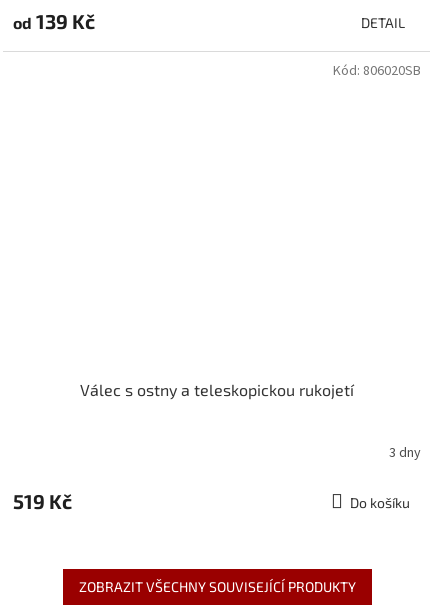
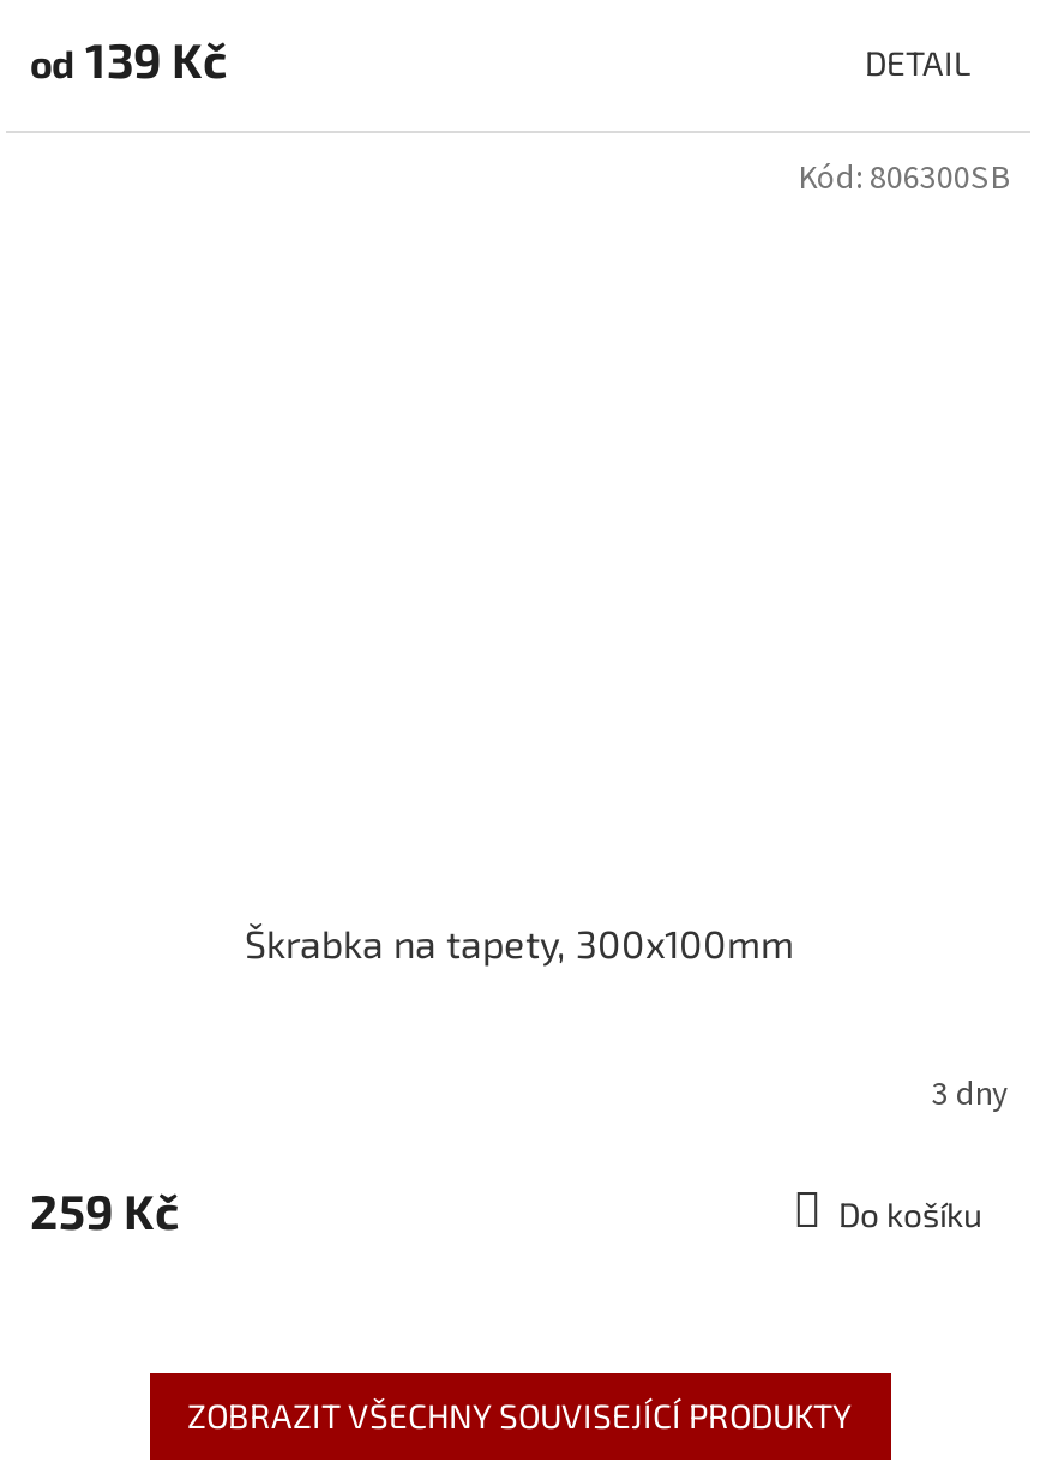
[333,61,421,81] Kód: 806020SB -> [798,156,1009,204] Kód: 806300SB
[80,380,354,399] Válec s ostny a teleskopickou rukojetí -> [245,920,794,966] Škrabka na tapety, 300x100mm
[13,489,72,513] 519 Kč -> [30,1182,179,1239] 259 Kč

